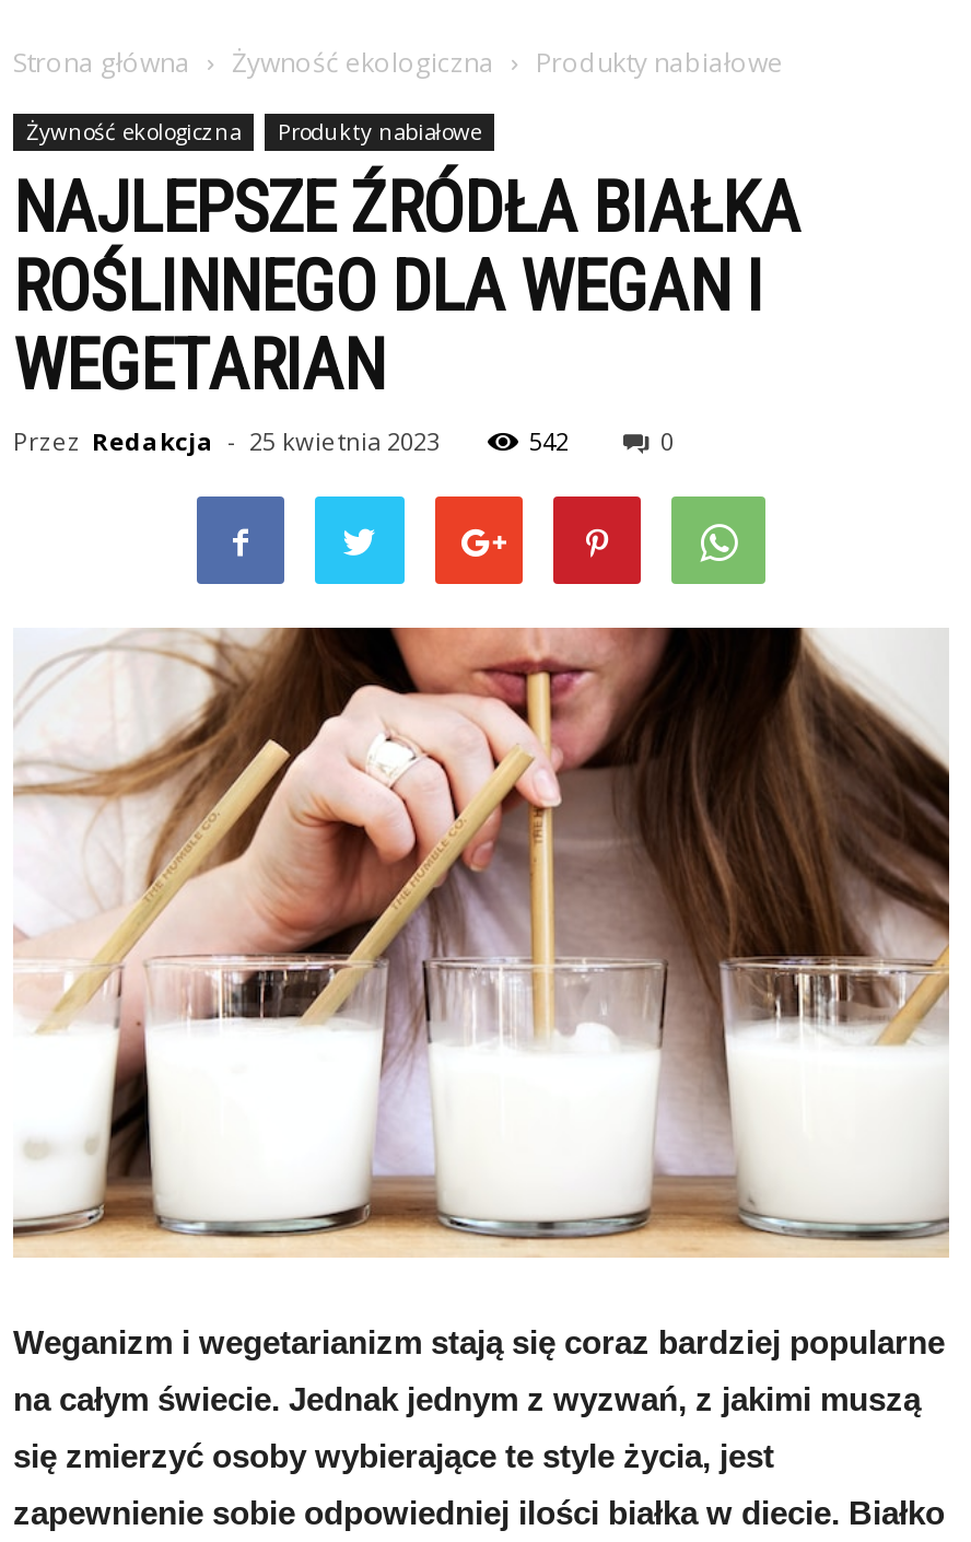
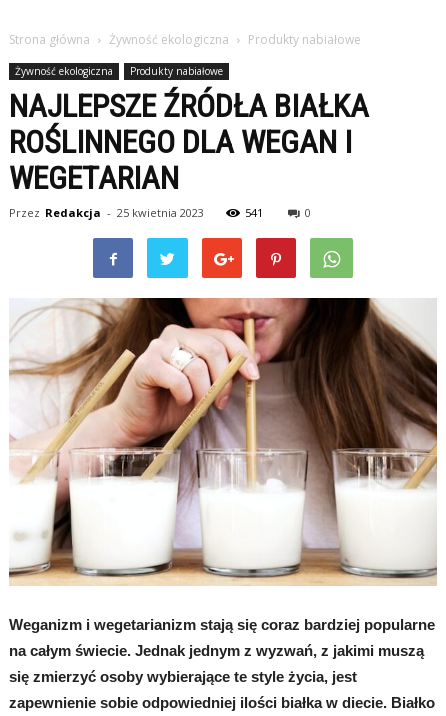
[529,424,569,457] 542 -> [245,205,263,220] 541

